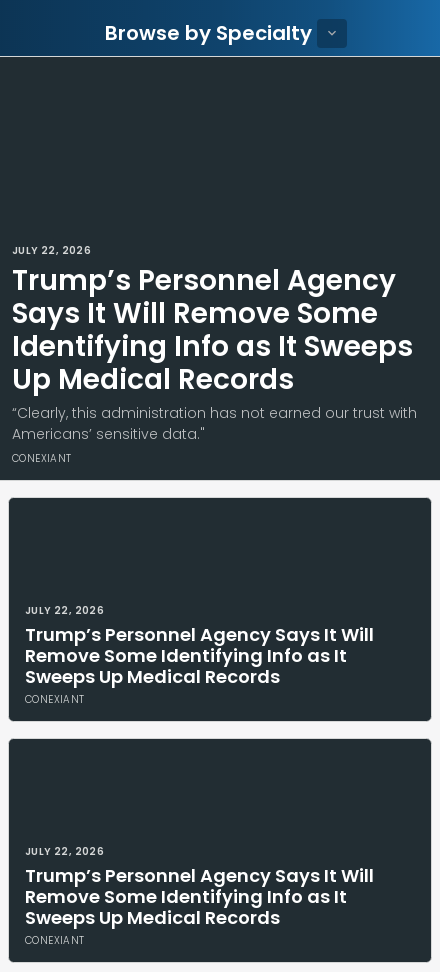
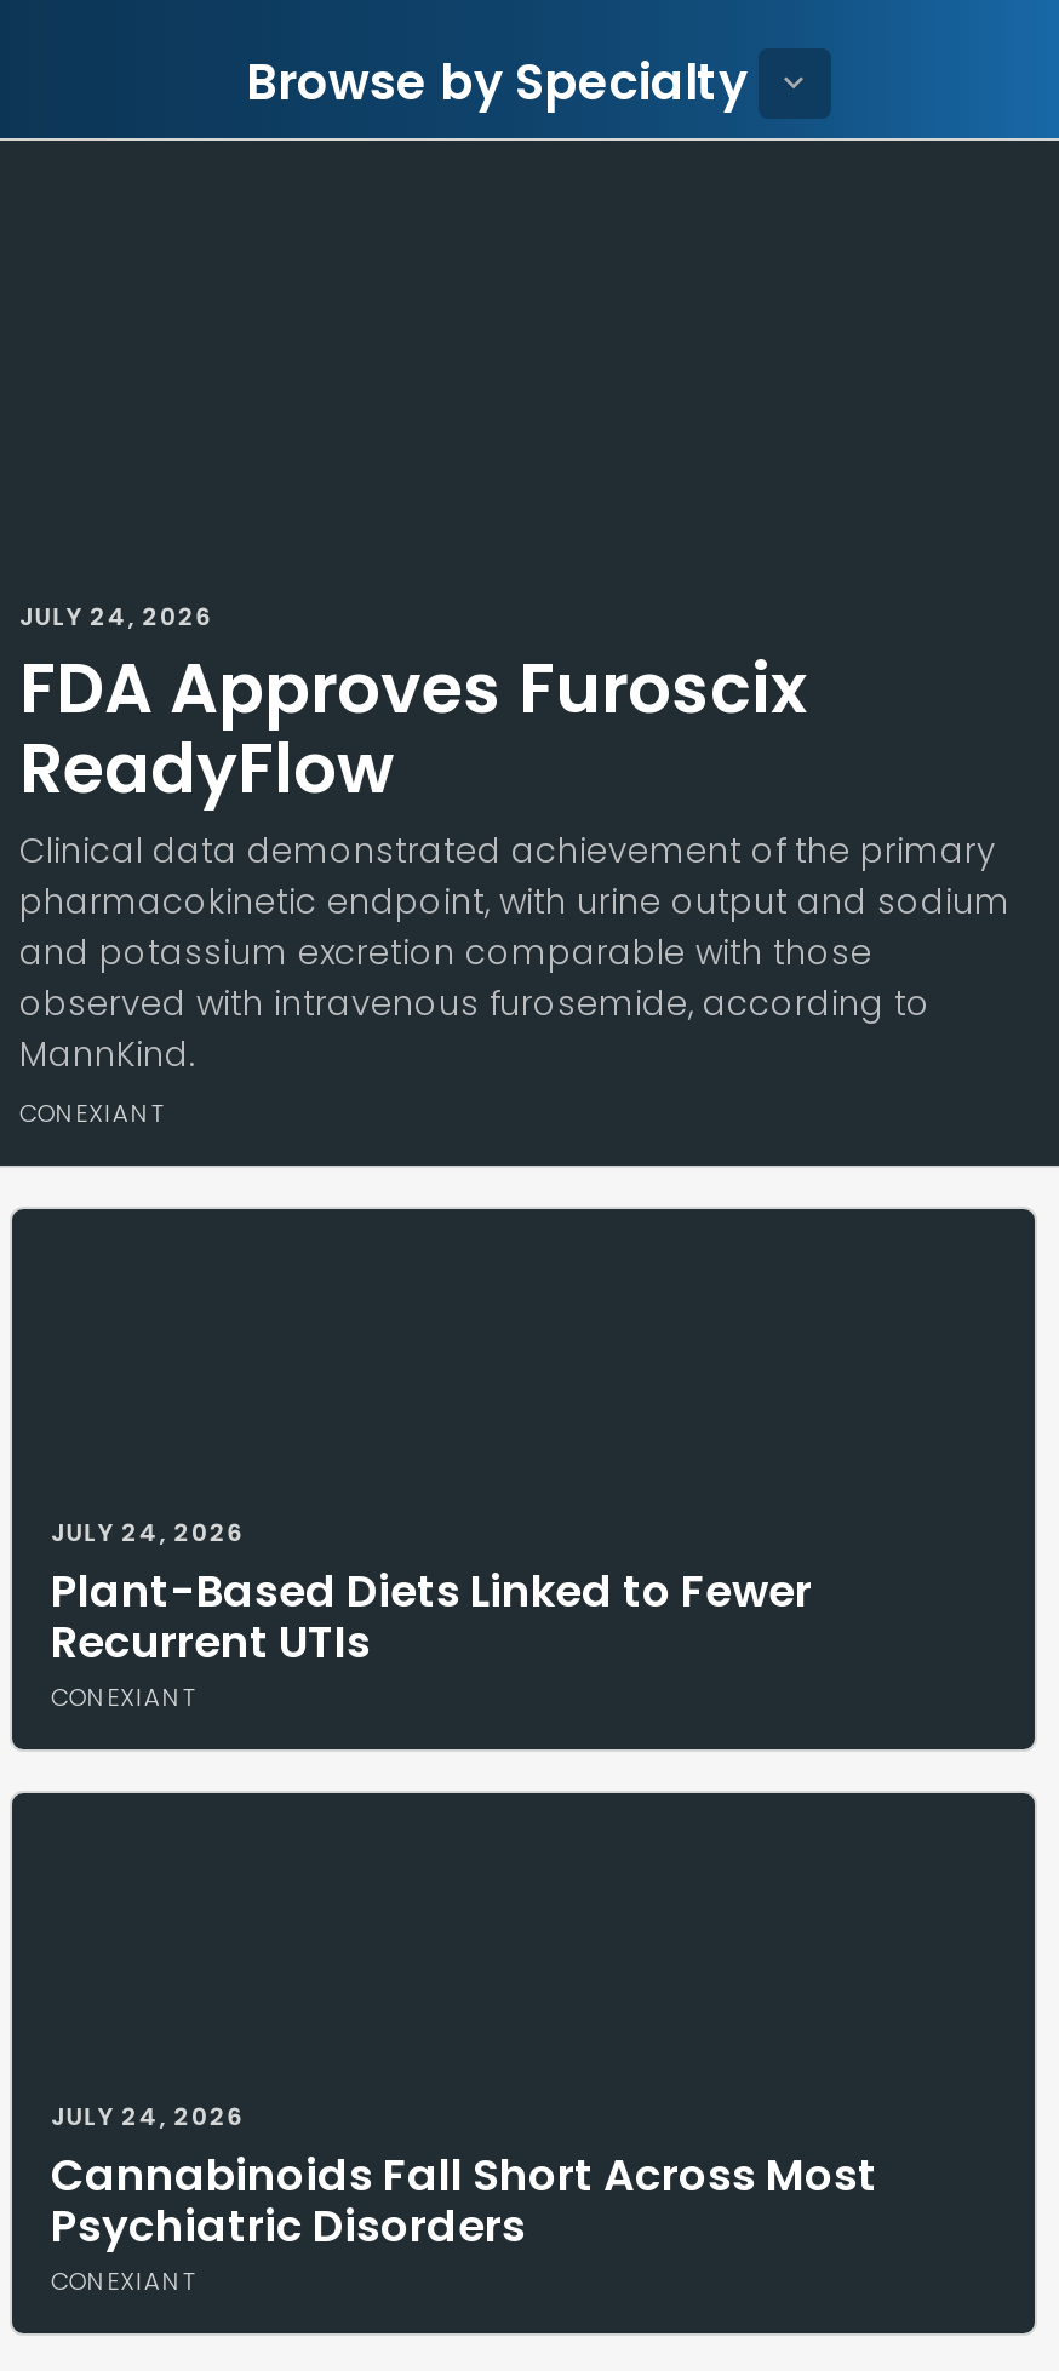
[12,243,417,444] JULY 22, 2026 | Trump’s Personnel Agency | Says It Will Remove Some | Identifying Info as It Sweeps | Up Medical Records | “Clearly, this administration has not earned our trust with | Americans’ sensitive data." -> [19,599,1011,1079] JULY 24, 2026 | FDA Approves Furoscix | ReadyFlow | Clinical data demonstrated achievement of the primary | pharmacokinetic endpoint, with urine output and sodium | and potassium excretion comparable with those | observed with intravenous furosemide, according to | MannKind.
[25,603,374,689] JULY 22, 2026 | Trump’s Personnel Agency Says It Will | Remove Some Identifying Info as It | Sweeps Up Medical Records -> [51,1515,812,1672] JULY 24, 2026 | Plant-Based Diets Linked to Fewer | Recurrent UTIs
[25,844,374,930] JULY 22, 2026 | Trump’s Personnel Agency Says It Will | Remove Some Identifying Info as It | Sweeps Up Medical Records -> [51,2099,877,2256] JULY 24, 2026 | Cannabinoids Fall Short Across Most | Psychiatric Disorders

